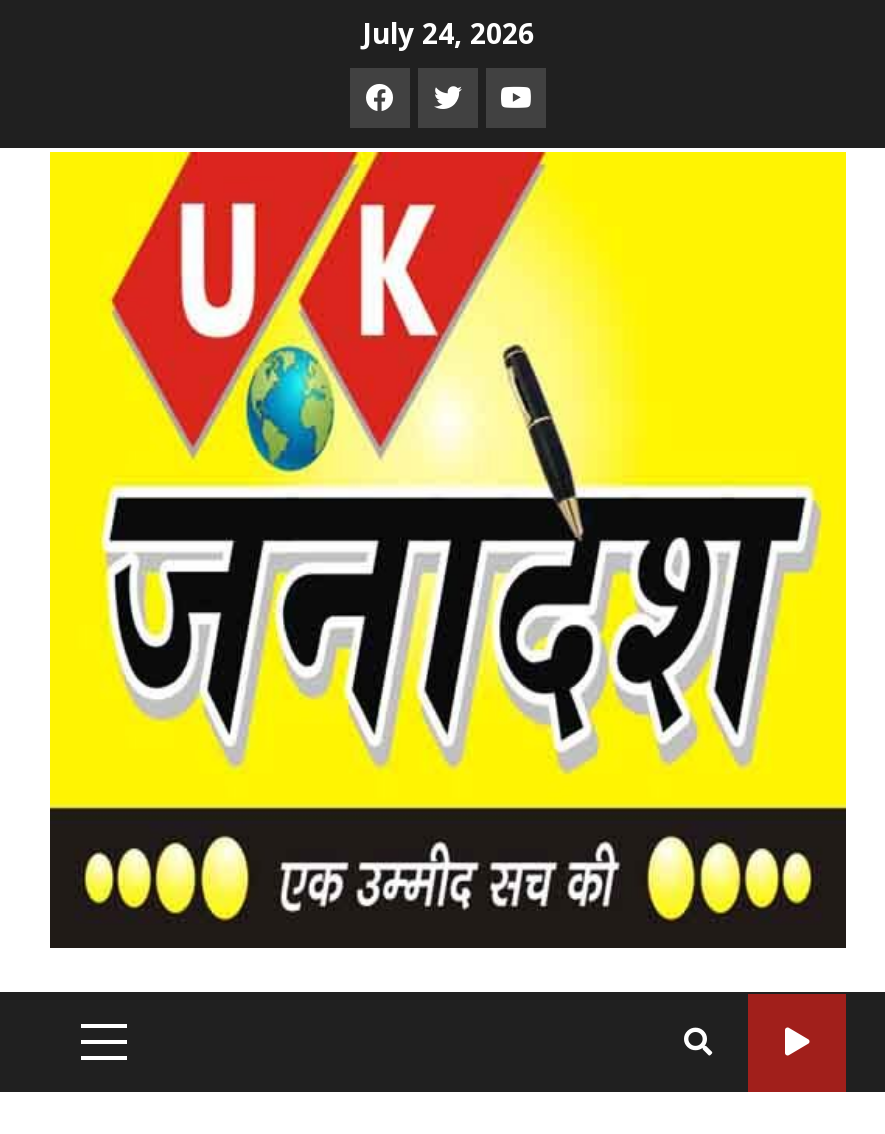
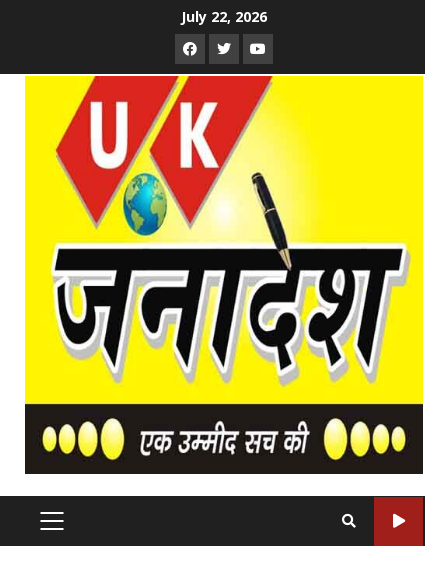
[362,14,534,52] July 24, 2026 -> [181,7,267,26] July 22, 2026

